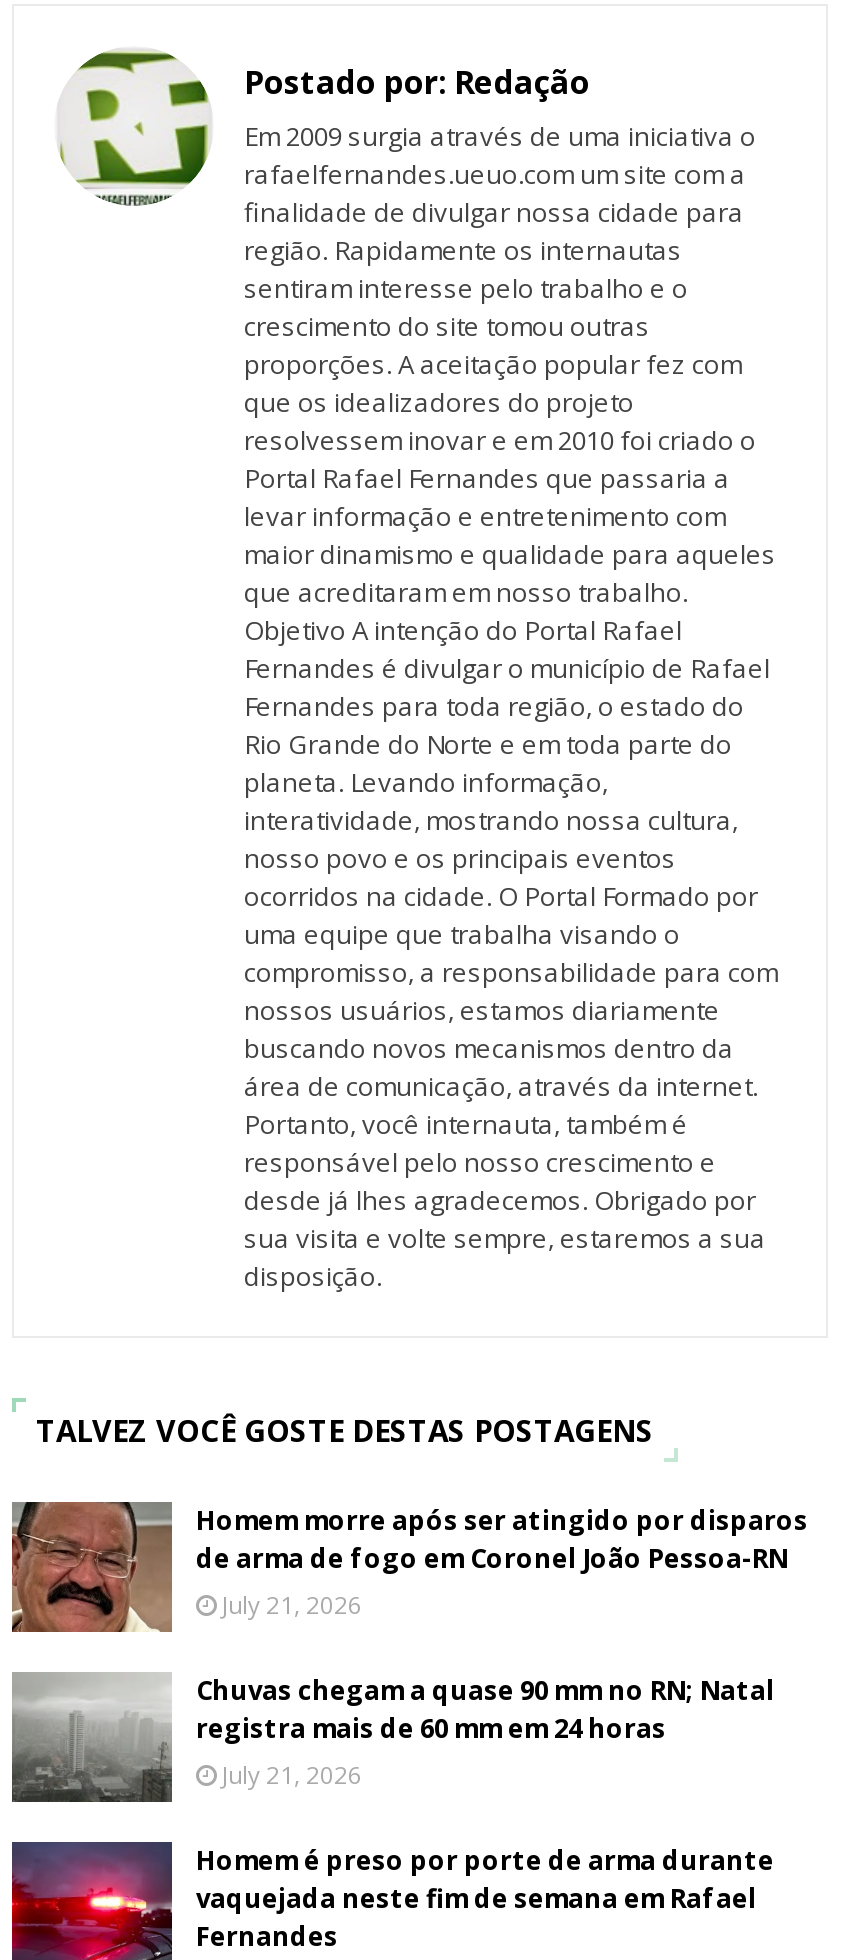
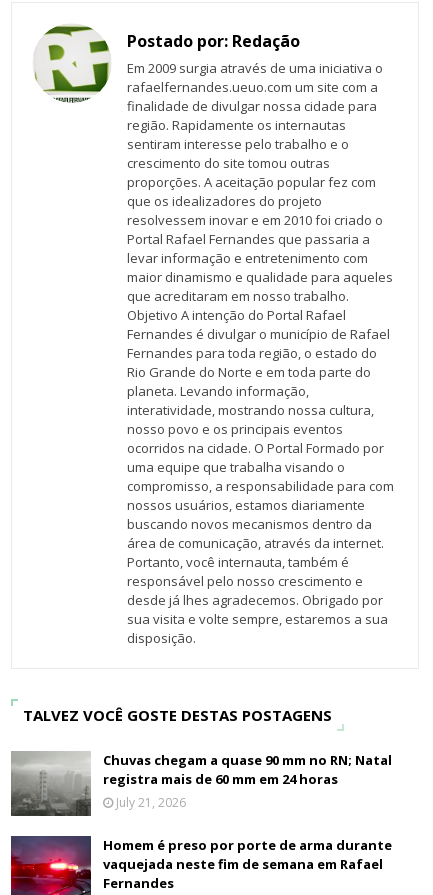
[10,1500,808,1634] [image] | Homem morre após ser atingido por disparos | de arma de fogo em Coronel João Pessoa-RN | July 21, 2026 -> none

